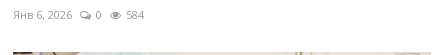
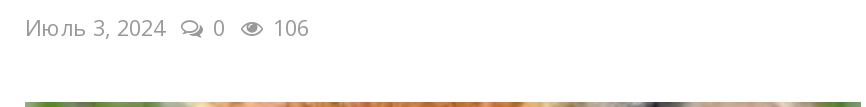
[13,7,72,22] Янв 6, 2026 -> [25,11,165,41] Июль 3, 2024
[126,7,144,22] 584 -> [273,11,309,41] 106

